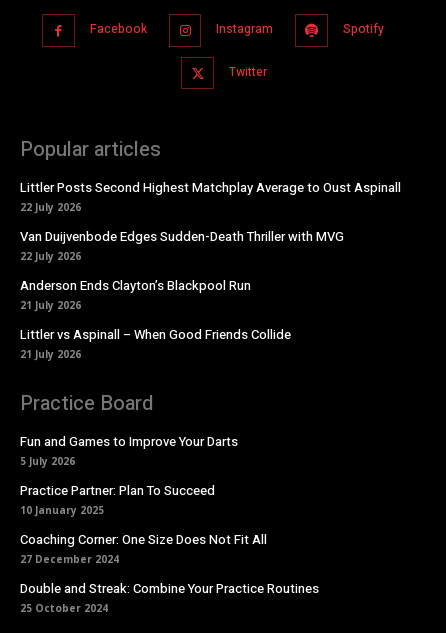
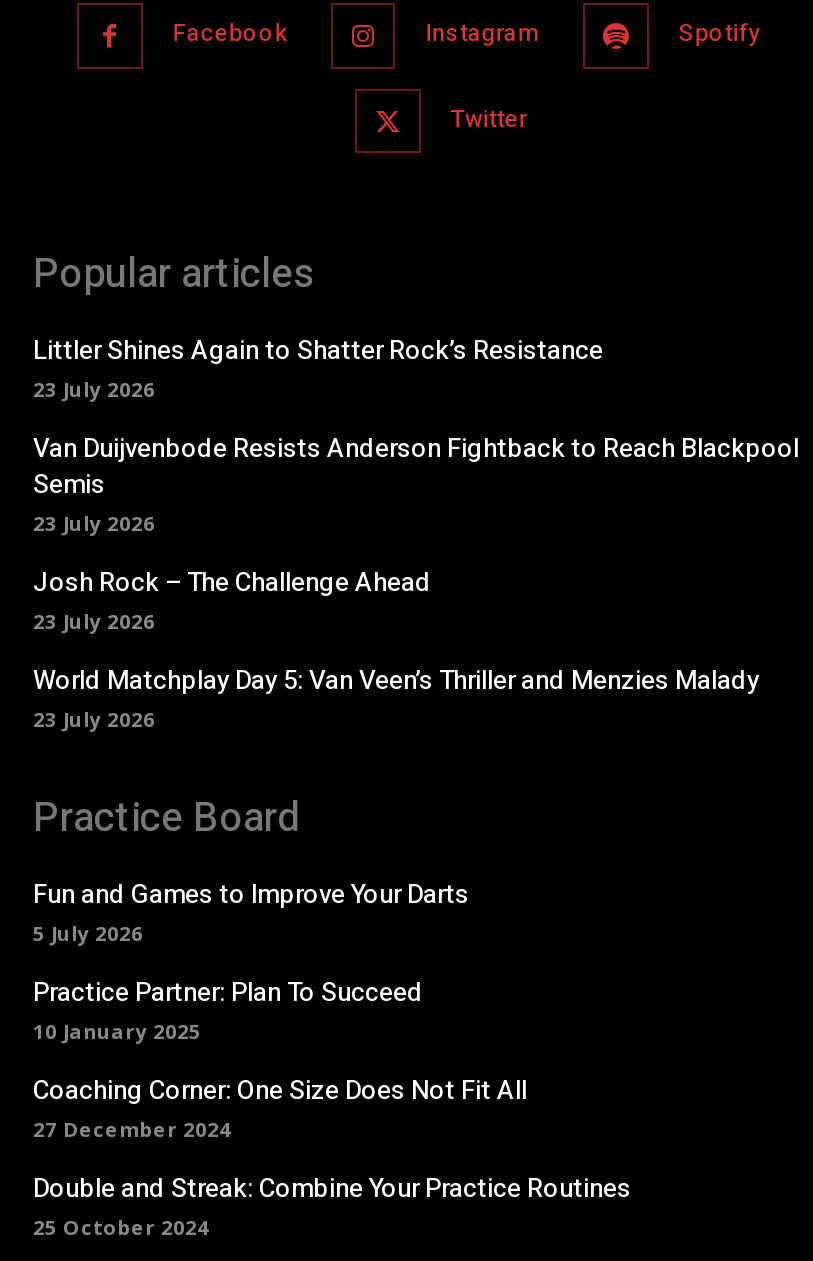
[20,178,401,214] Littler Posts Second Highest Matchplay Average to Oust Aspinall | 22 July 2026 -> [33,331,603,403] Littler Shines Again to Shatter Rock’s Resistance | 23 July 2026
[20,227,344,263] Van Duijvenbode Edges Sudden-Death Thriller with MVG | 22 July 2026 -> [33,429,799,537] Van Duijvenbode Resists Anderson Fightback to Reach Blackpool | Semis | 23 July 2026
[20,276,251,312] Anderson Ends Clayton’s Blackpool Run | 21 July 2026 -> [33,563,431,635] Josh Rock – The Challenge Ahead | 23 July 2026
[20,325,291,361] Littler vs Aspinall – When Good Friends Collide | 21 July 2026 -> [33,661,759,733] World Matchplay Day 5: Van Veen’s Thriller and Menzies Malady | 23 July 2026

